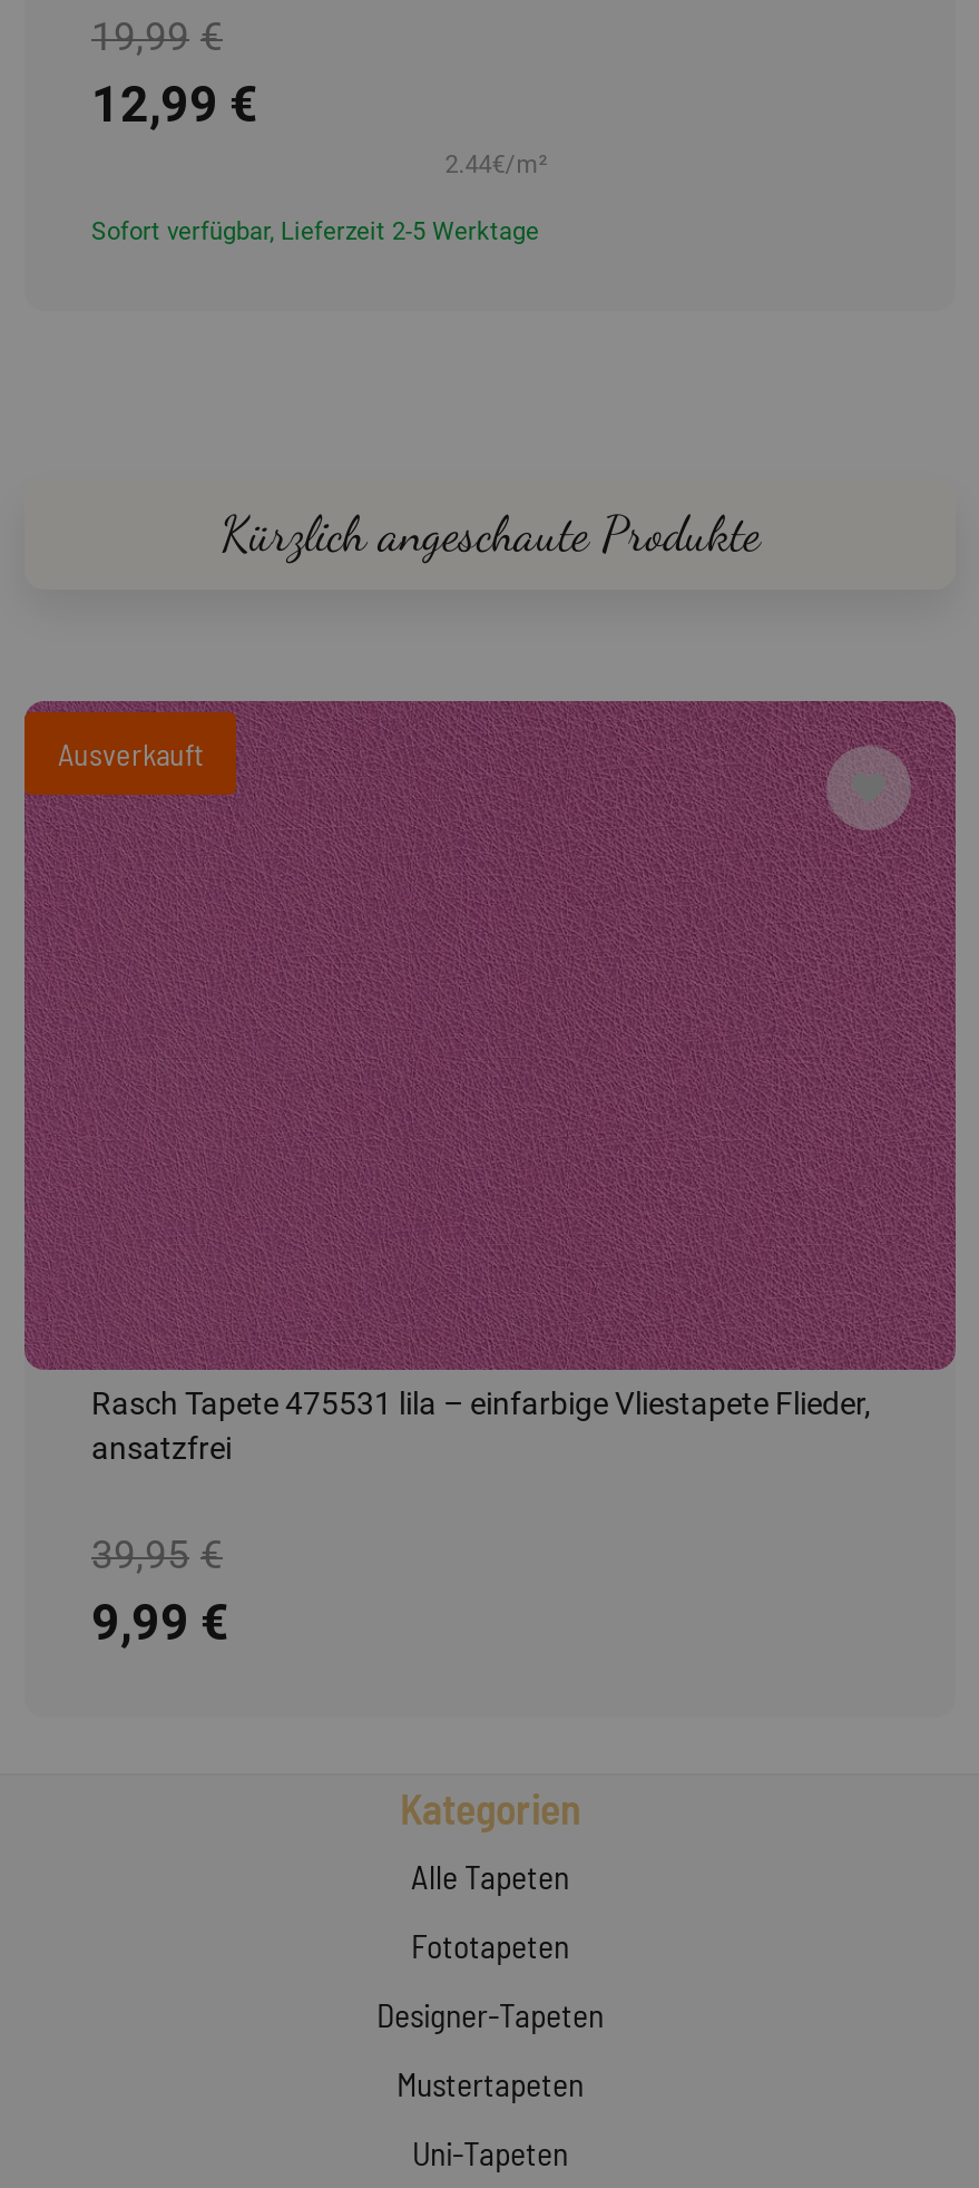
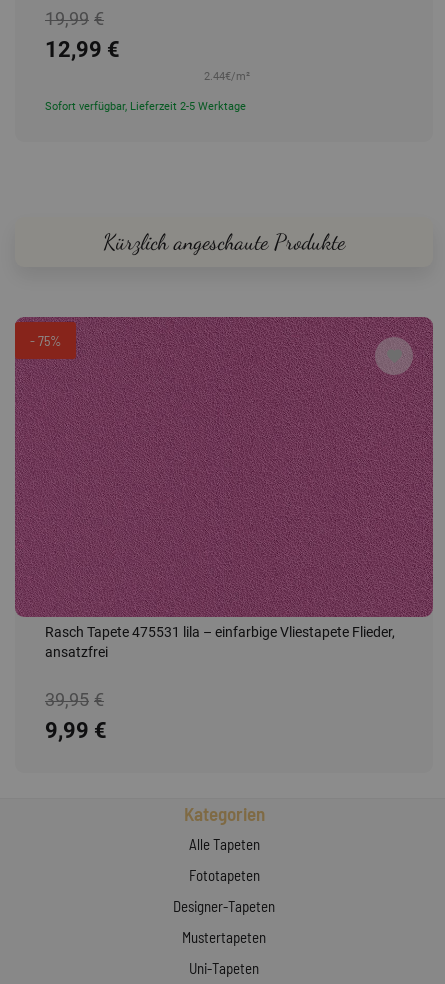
[58,735,203,773] Ausverkauft -> [30,332,61,349] - 75%

